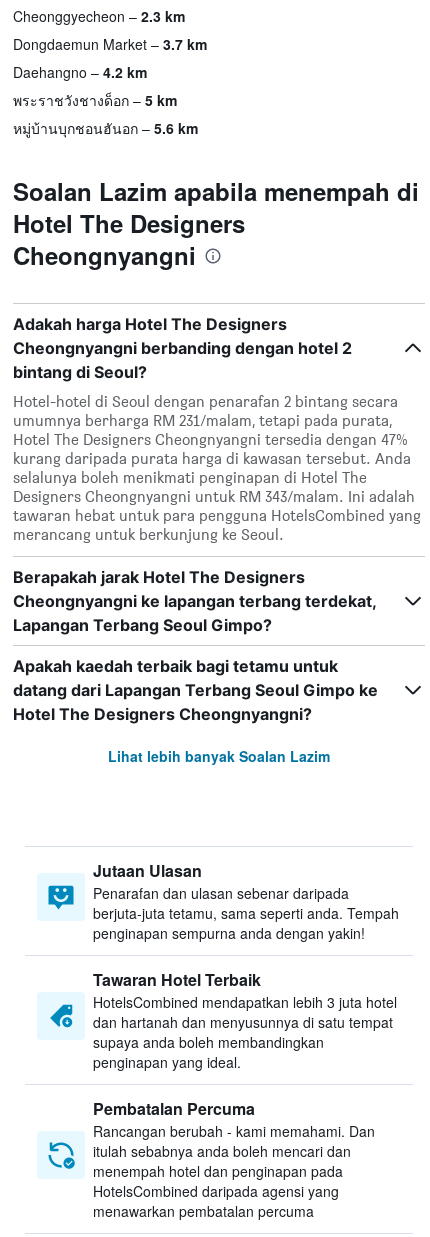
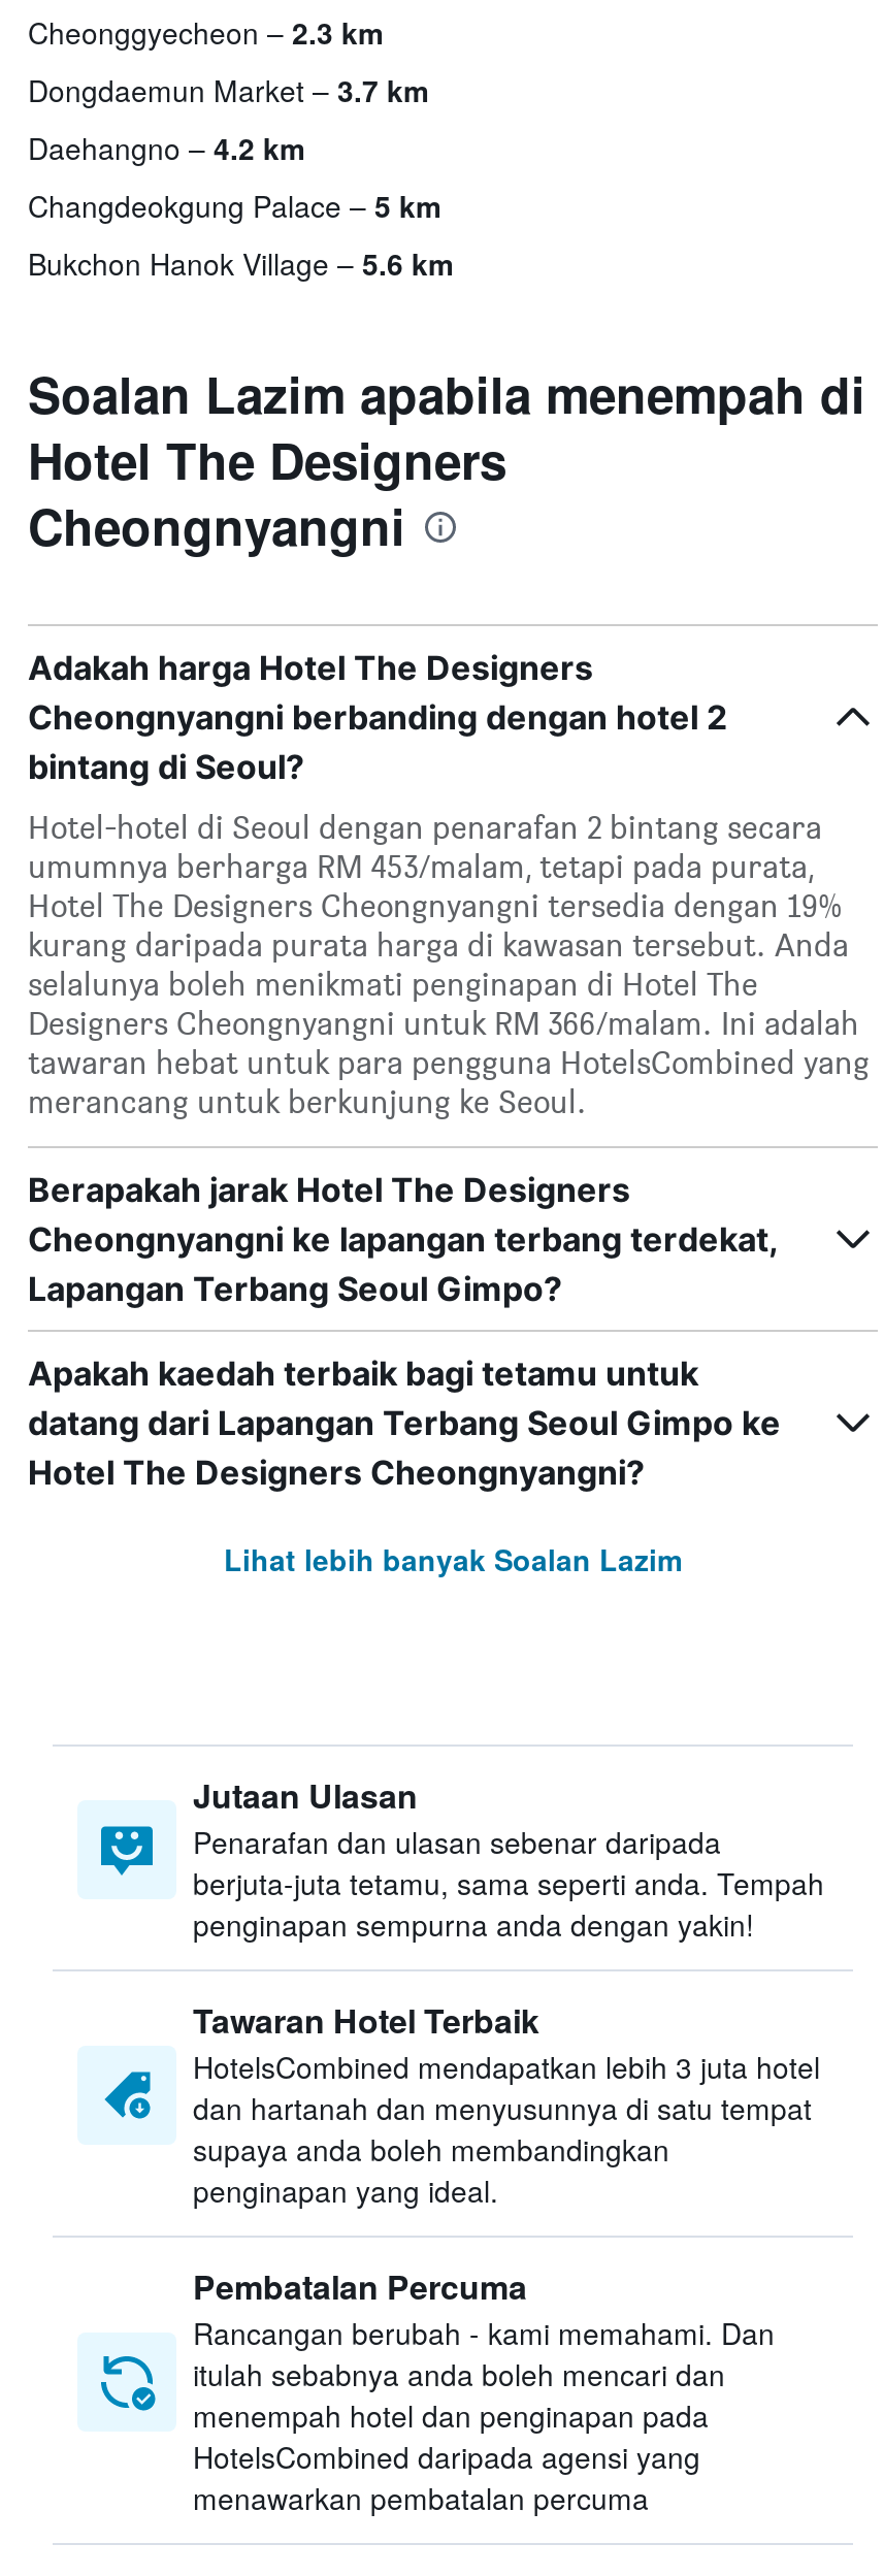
[13,90,129,110] พระราชวังชางด็อก -> [28,185,341,226] Changdeokgung Palace
[13,118,138,138] หมู่บ้านบุกชอนฮันอก -> [28,242,329,284] Bukchon Hanok Village
[13,411,392,430] umumnya berharga RM 231/malam, tetapi pada purata, -> [28,847,814,886] umumnya berharga RM 453/malam, tetapi pada purata,
[13,430,408,449] Hotel The Designers Cheongnyangni tersedia dengan 47% -> [28,886,843,925] Hotel The Designers Cheongnyangni tersedia dengan 19%
[13,487,415,506] Designers Cheongnyangni untuk RM 343/malam. Ini adalah -> [28,1004,859,1043] Designers Cheongnyangni untuk RM 366/malam. Ini adalah

